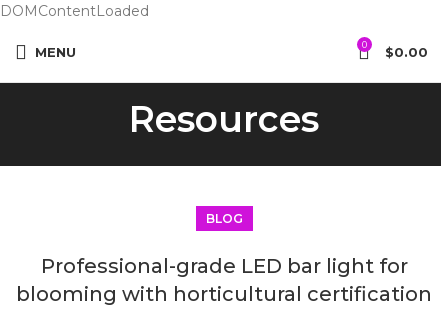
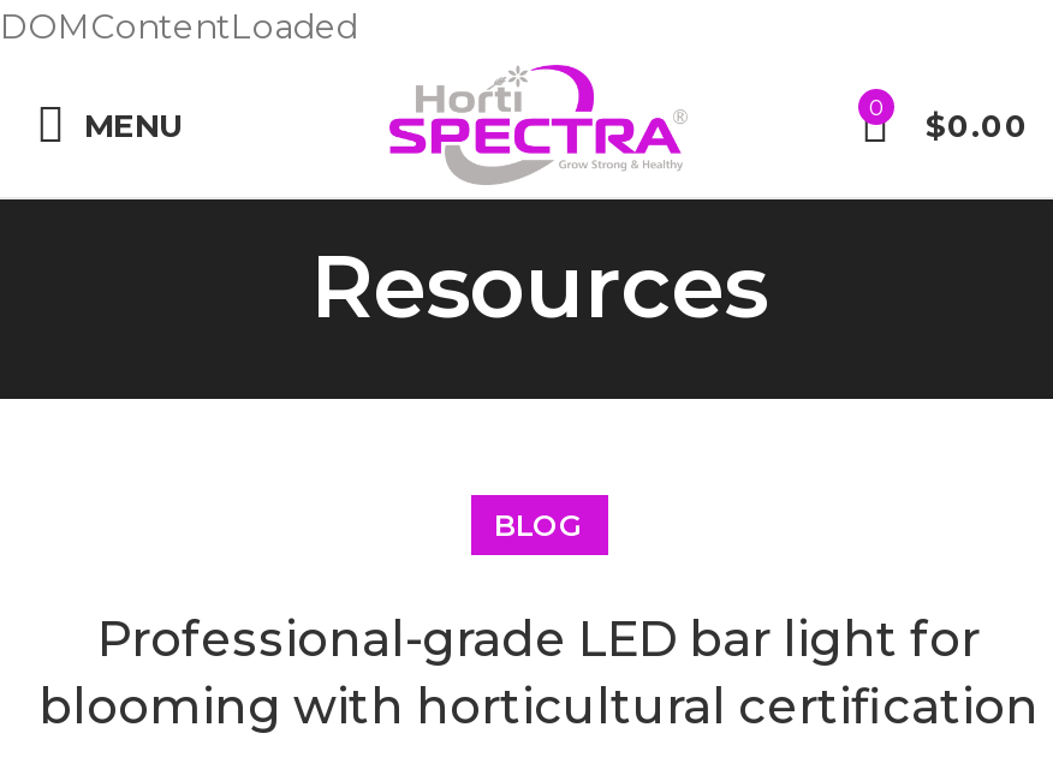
none -> [387,62,683,185] [image]

